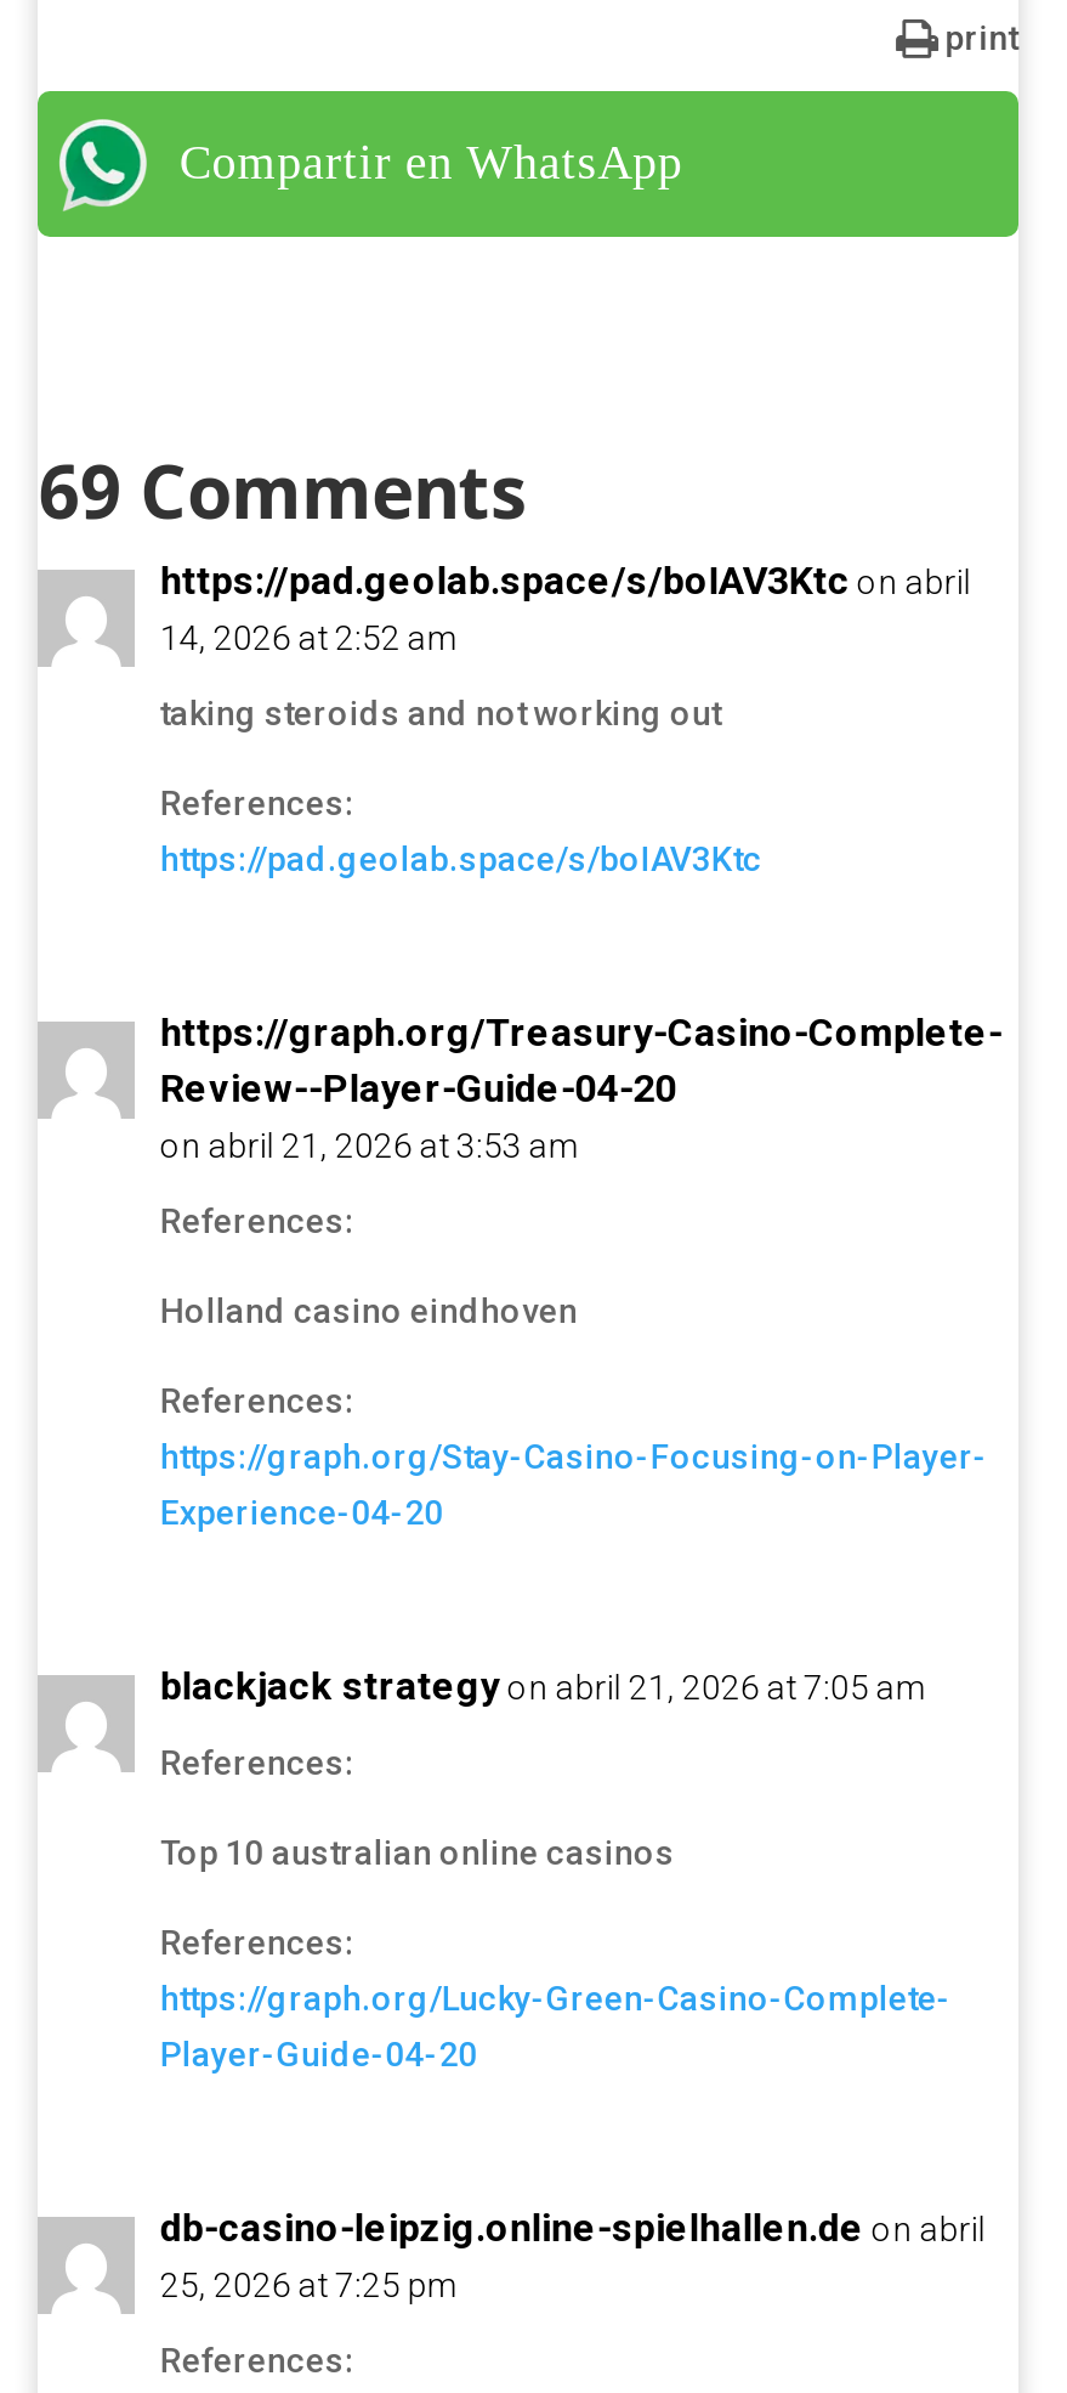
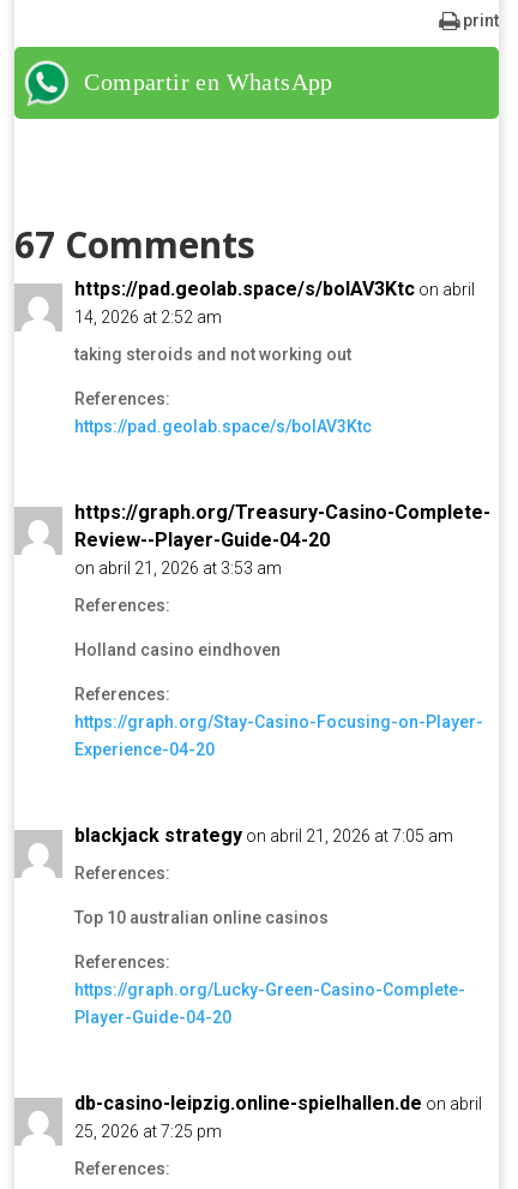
[39,440,527,540] 69 Comments -> [15,220,256,269] 67 Comments

